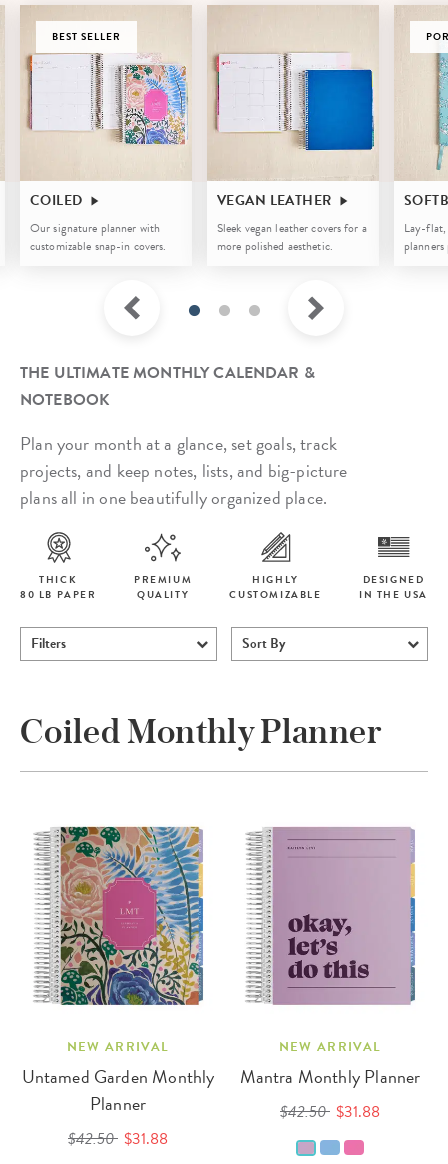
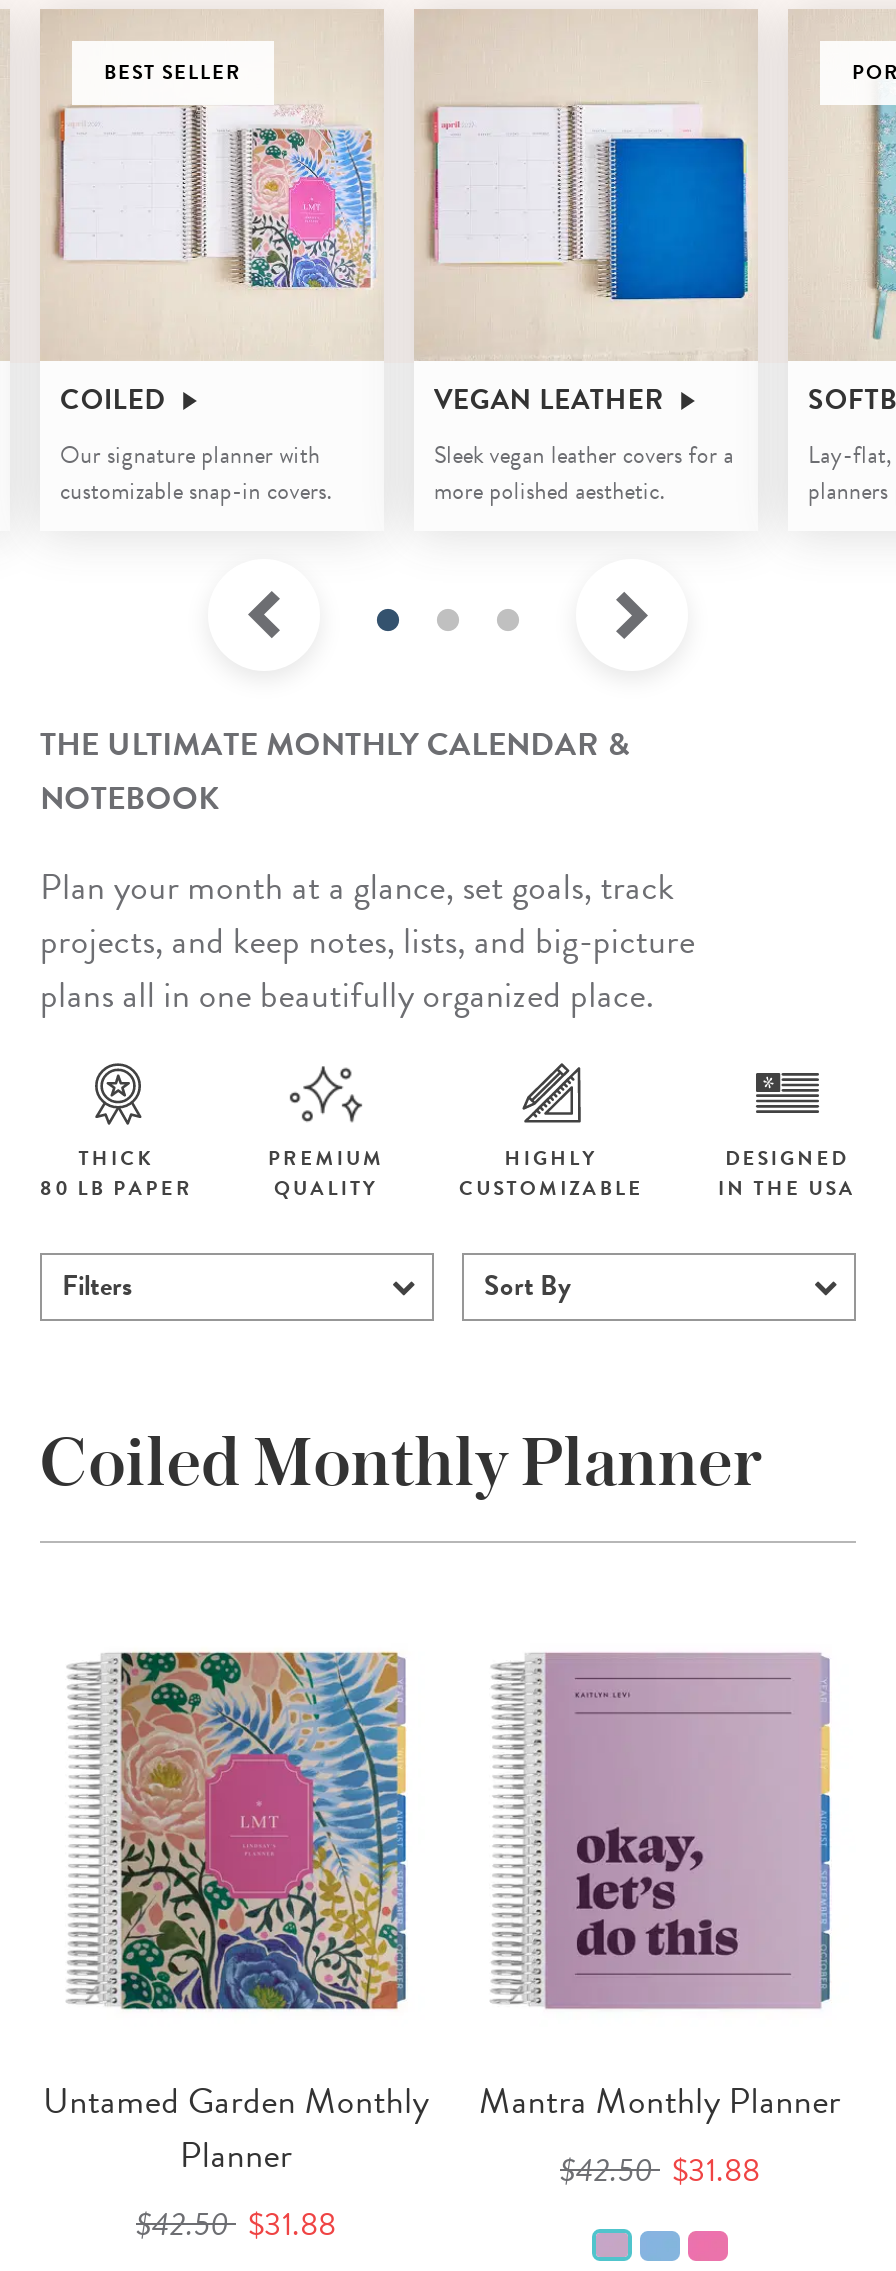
[67,1037,169,1057] NEW ARRIVAL -> none
[279,1037,381,1057] NEW ARRIVAL -> none

